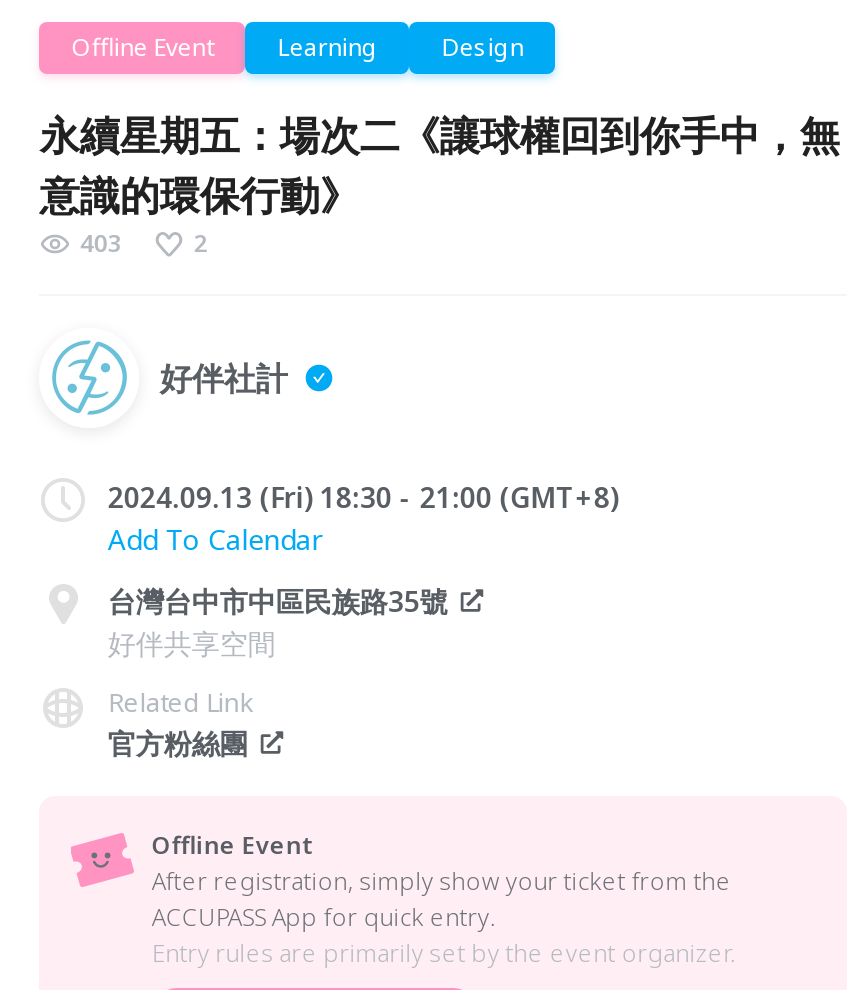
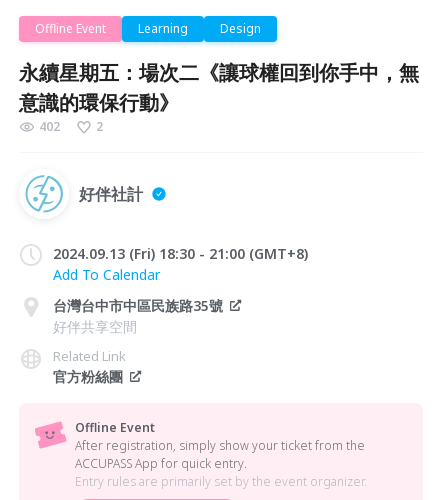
[80,226,122,260] 403 -> [39,118,60,135] 402

